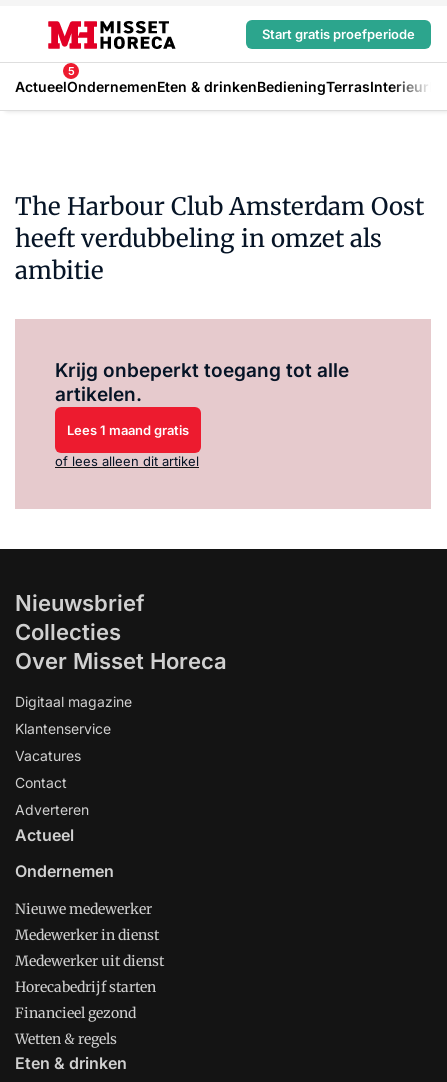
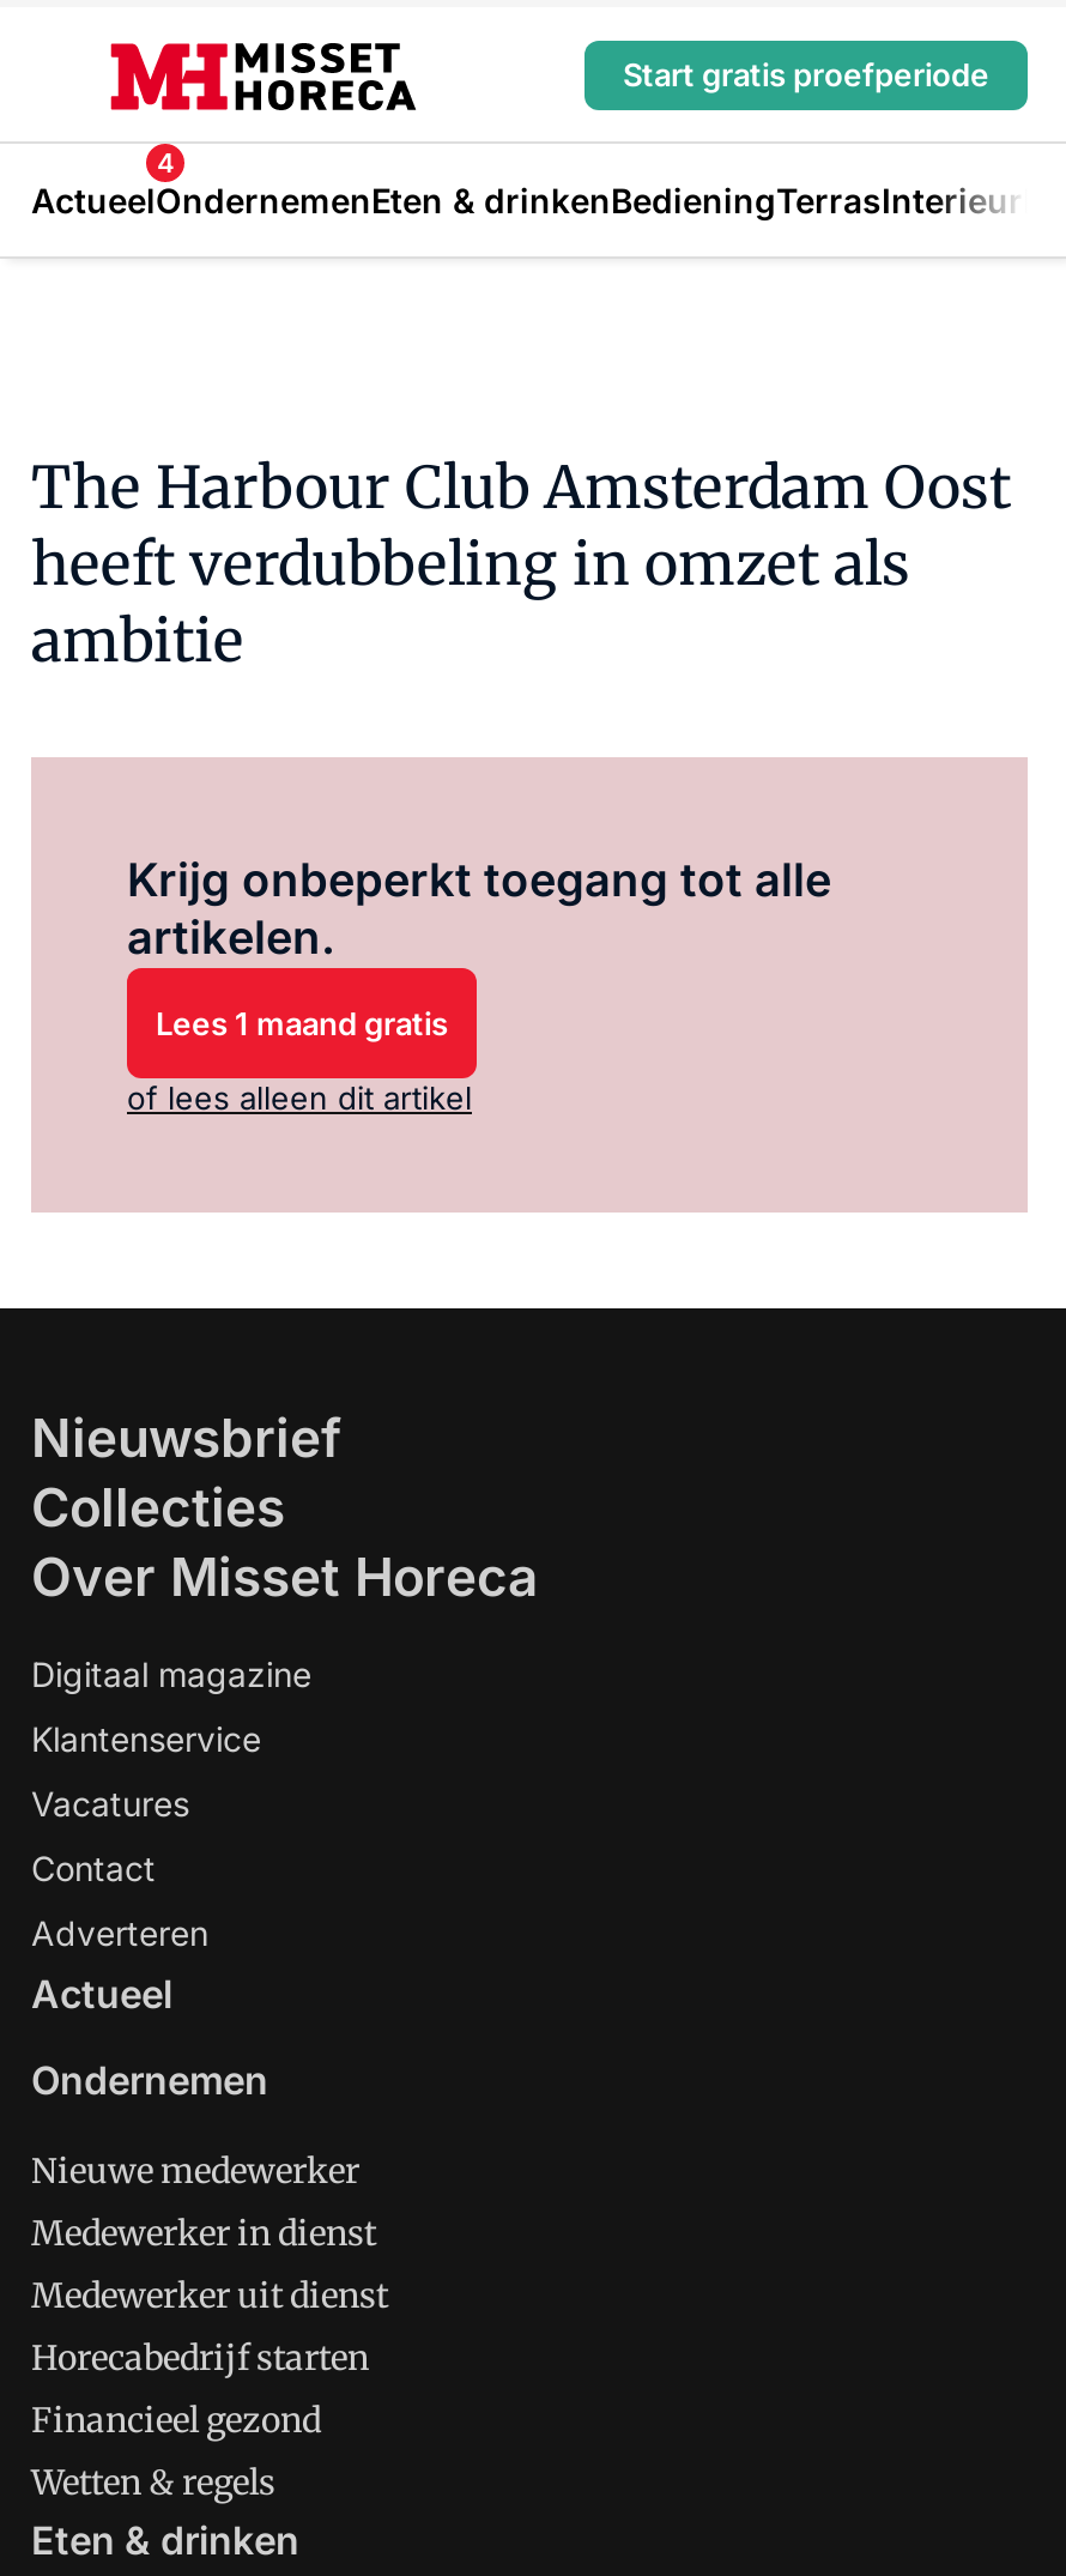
[67,64,74,78] 5 -> [157,146,174,180] 4

